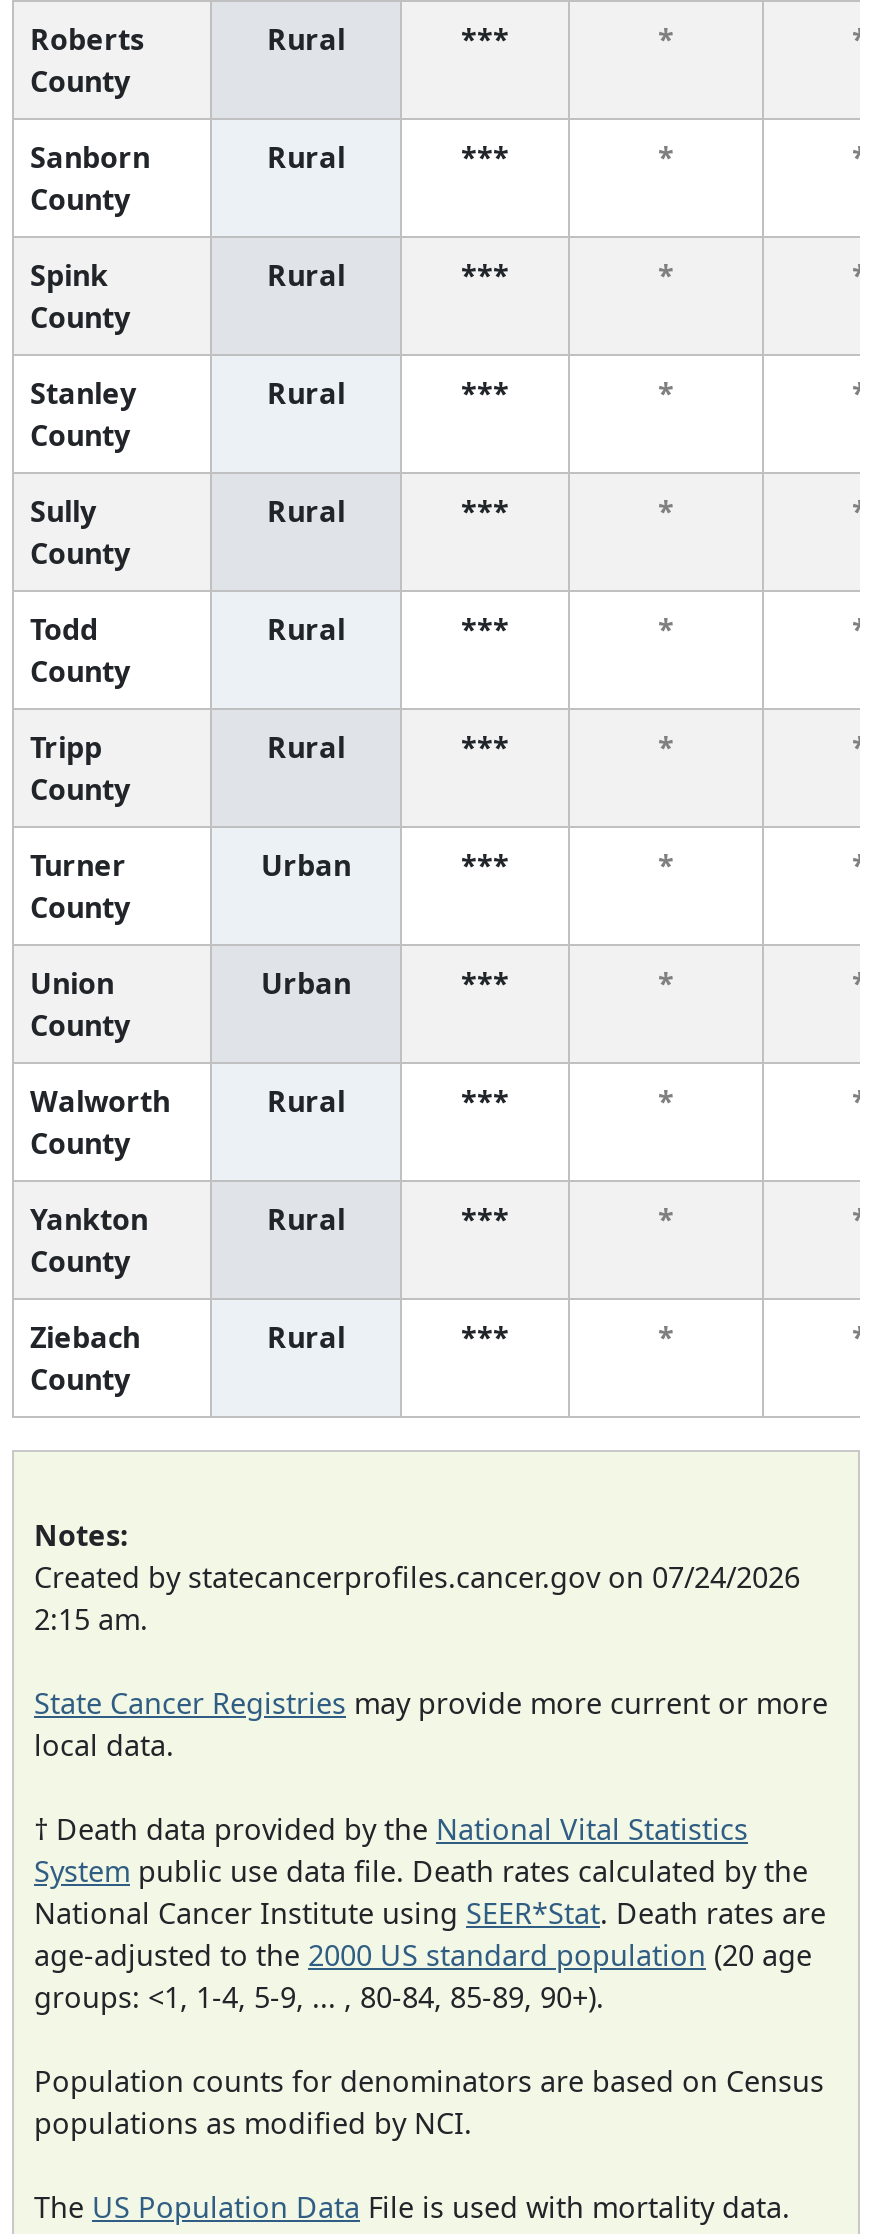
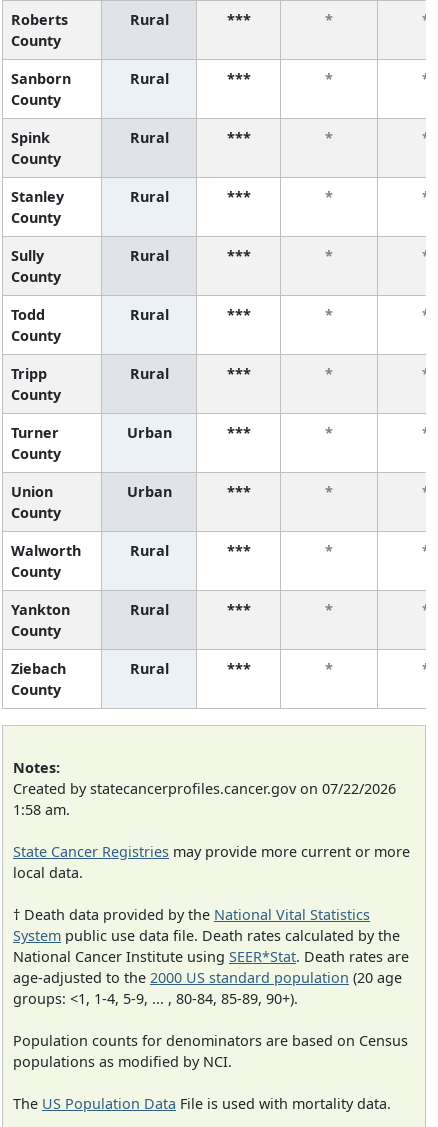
[34,1557,800,1595] Created by statecancerprofiles.cancer.gov on 07/24/2026 -> [13,778,396,797] Created by statecancerprofiles.cancer.gov on 07/22/2026
[34,1599,148,1637] 2:15 am. -> [13,799,70,818] 1:58 am.

